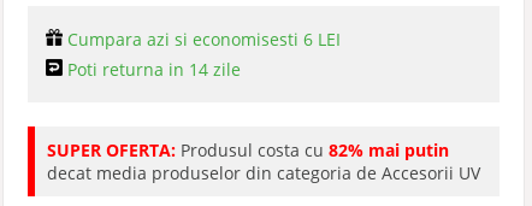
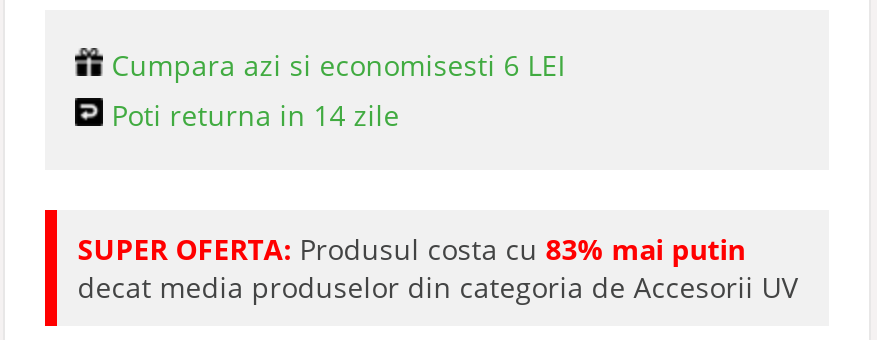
[47,139,449,161] SUPER OFERTA: Produsul costa cu 82% mai putin -> [77,230,745,268] SUPER OFERTA: Produsul costa cu 83% mai putin

